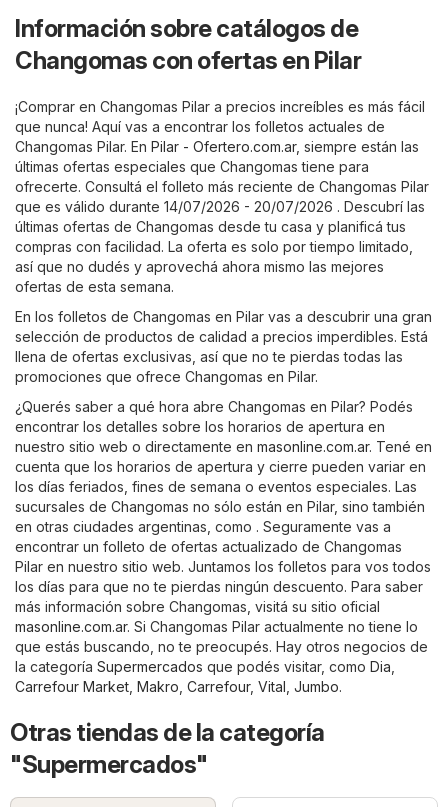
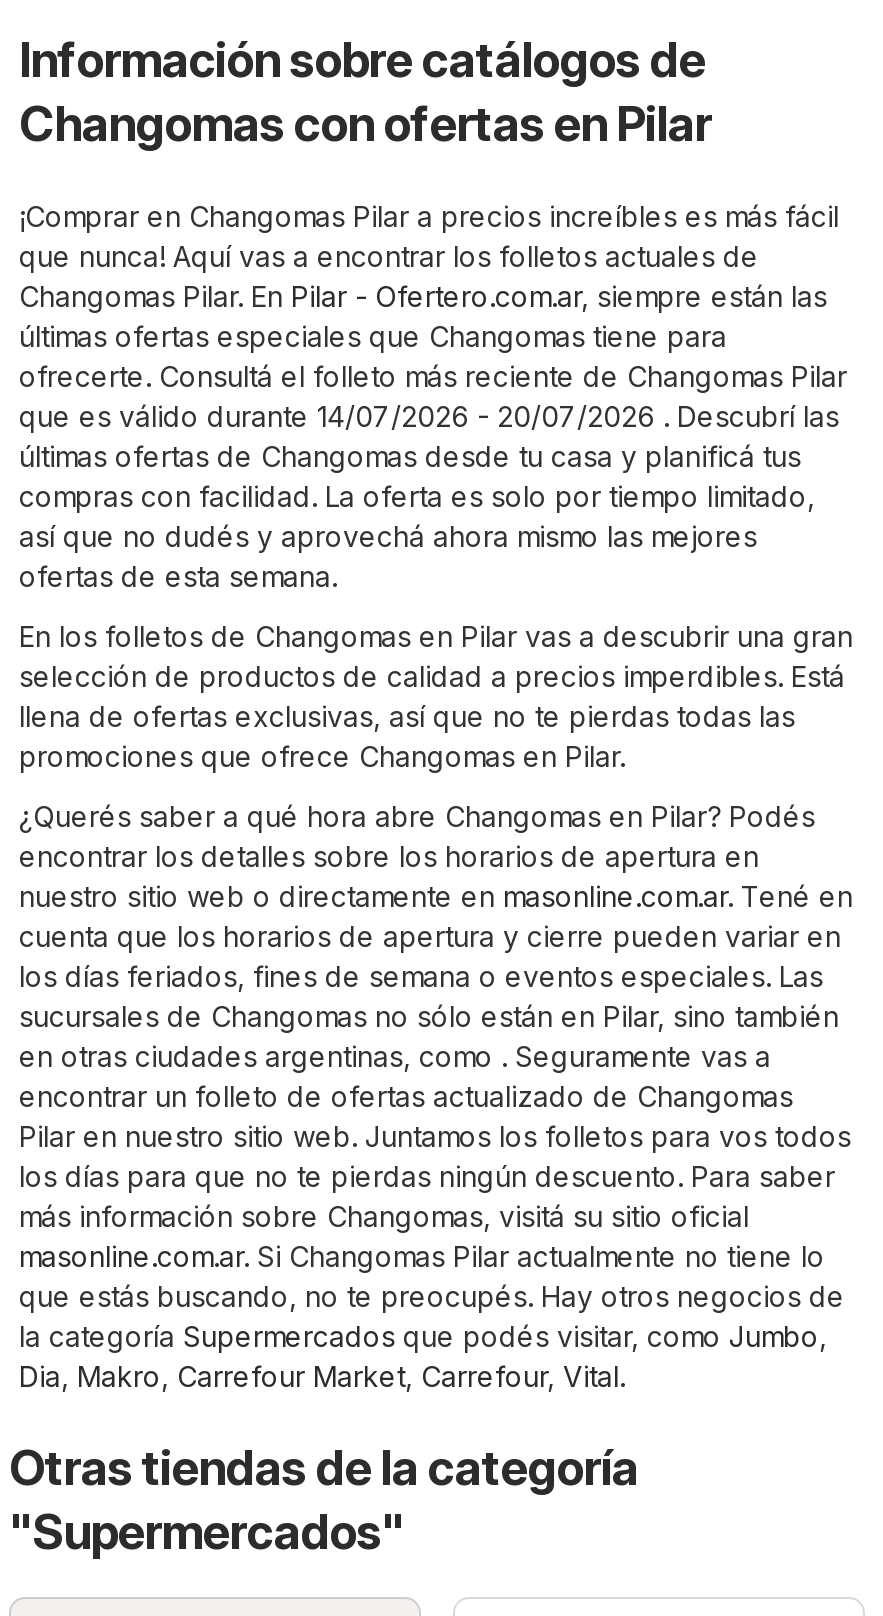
[15,658,395,695] la categoría Supermercados que podés visitar, como Dia, | Carrefour Market, Makro, Carrefour, Vital, Jumbo. -> [19,1319,827,1393] la categoría Supermercados que podés visitar, como Jumbo, | Dia, Makro, Carrefour Market, Carrefour, Vital.

